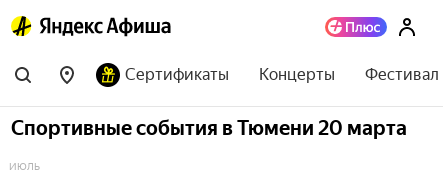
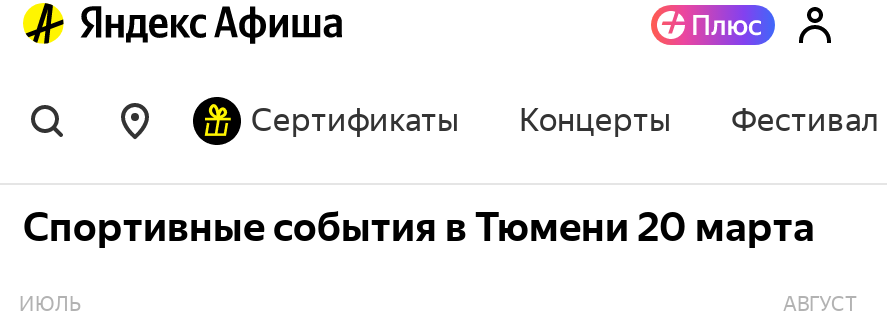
none -> [783,293,857,315] АВГУСТ

